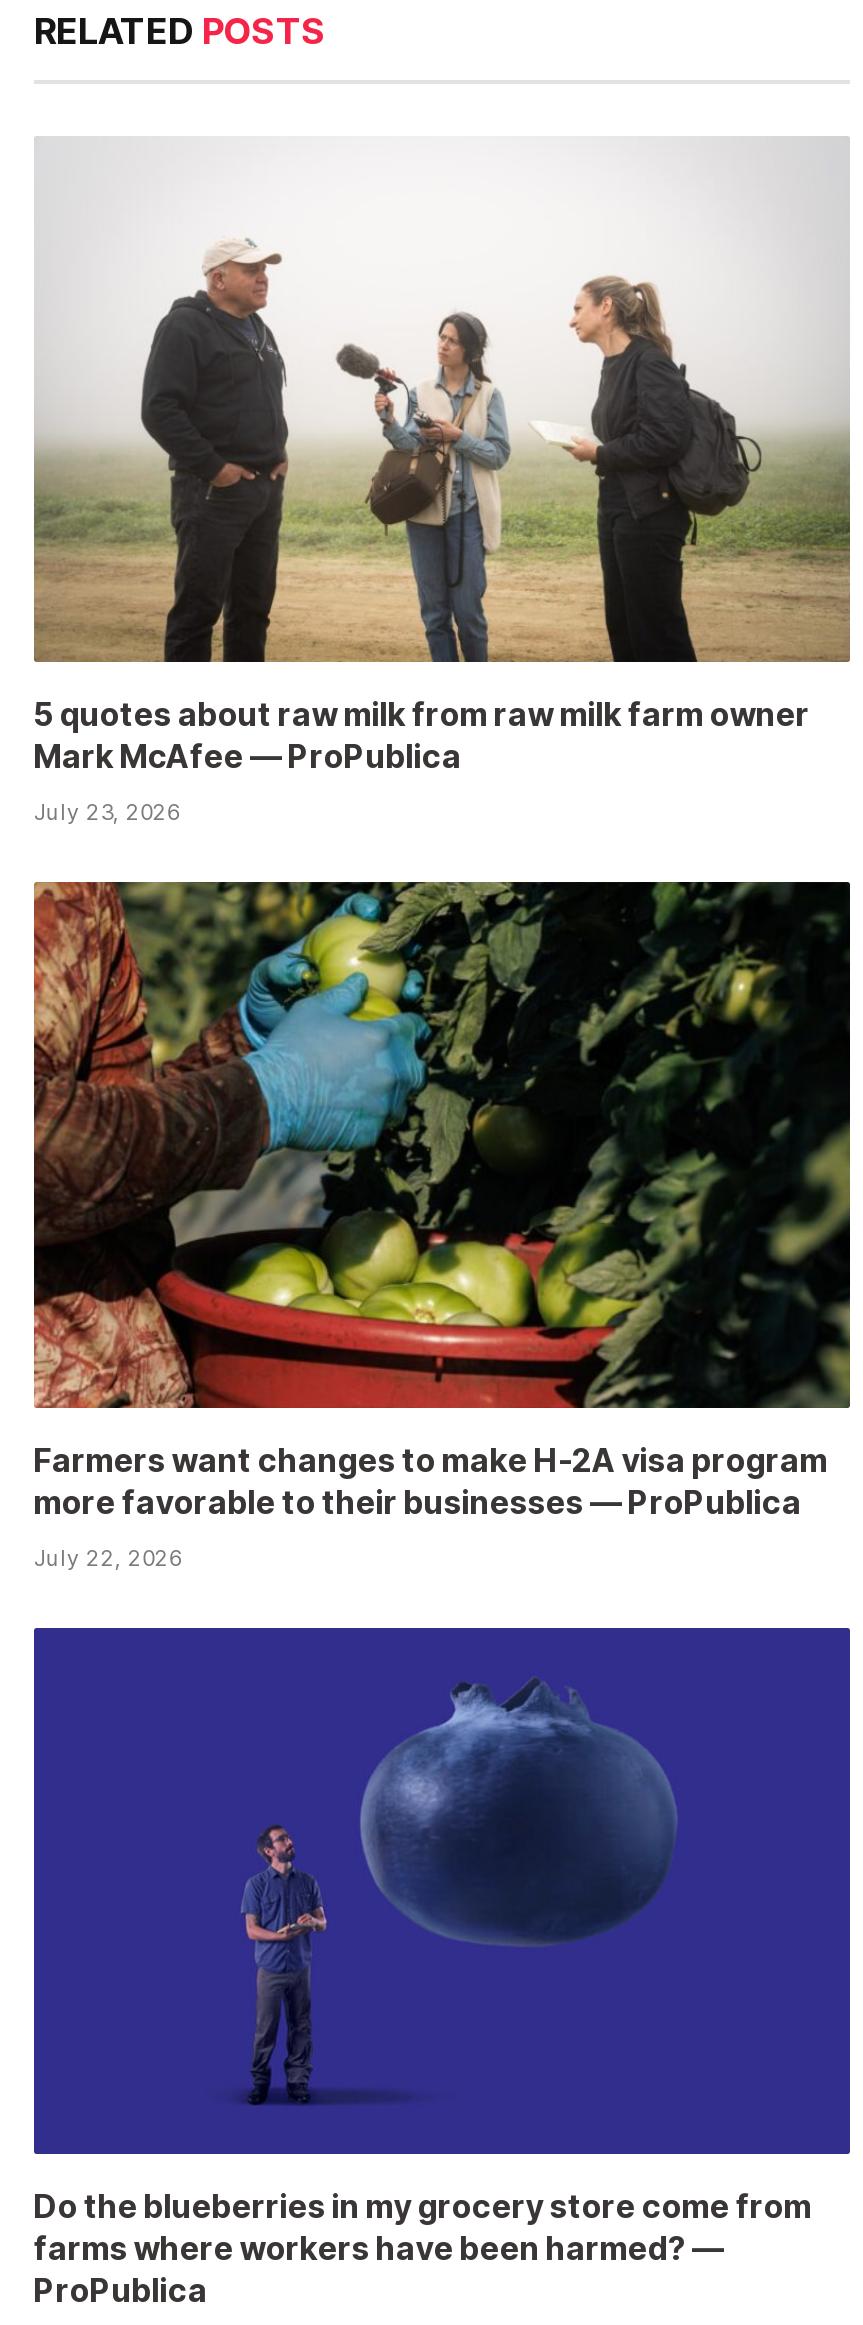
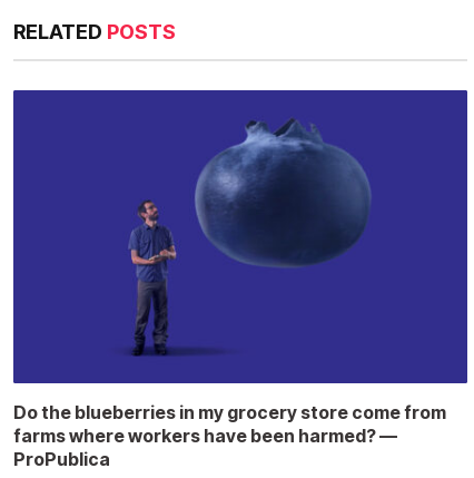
[32,138,852,826] [image] | 5 quotes about raw milk from raw milk farm owner | Mark McAfee — ProPublica | July 23, 2026 -> none
[32,880,852,1572] [image] | Farmers want changes to make H-2A visa program | more favorable to their businesses — ProPublica | July 22, 2026 -> none

